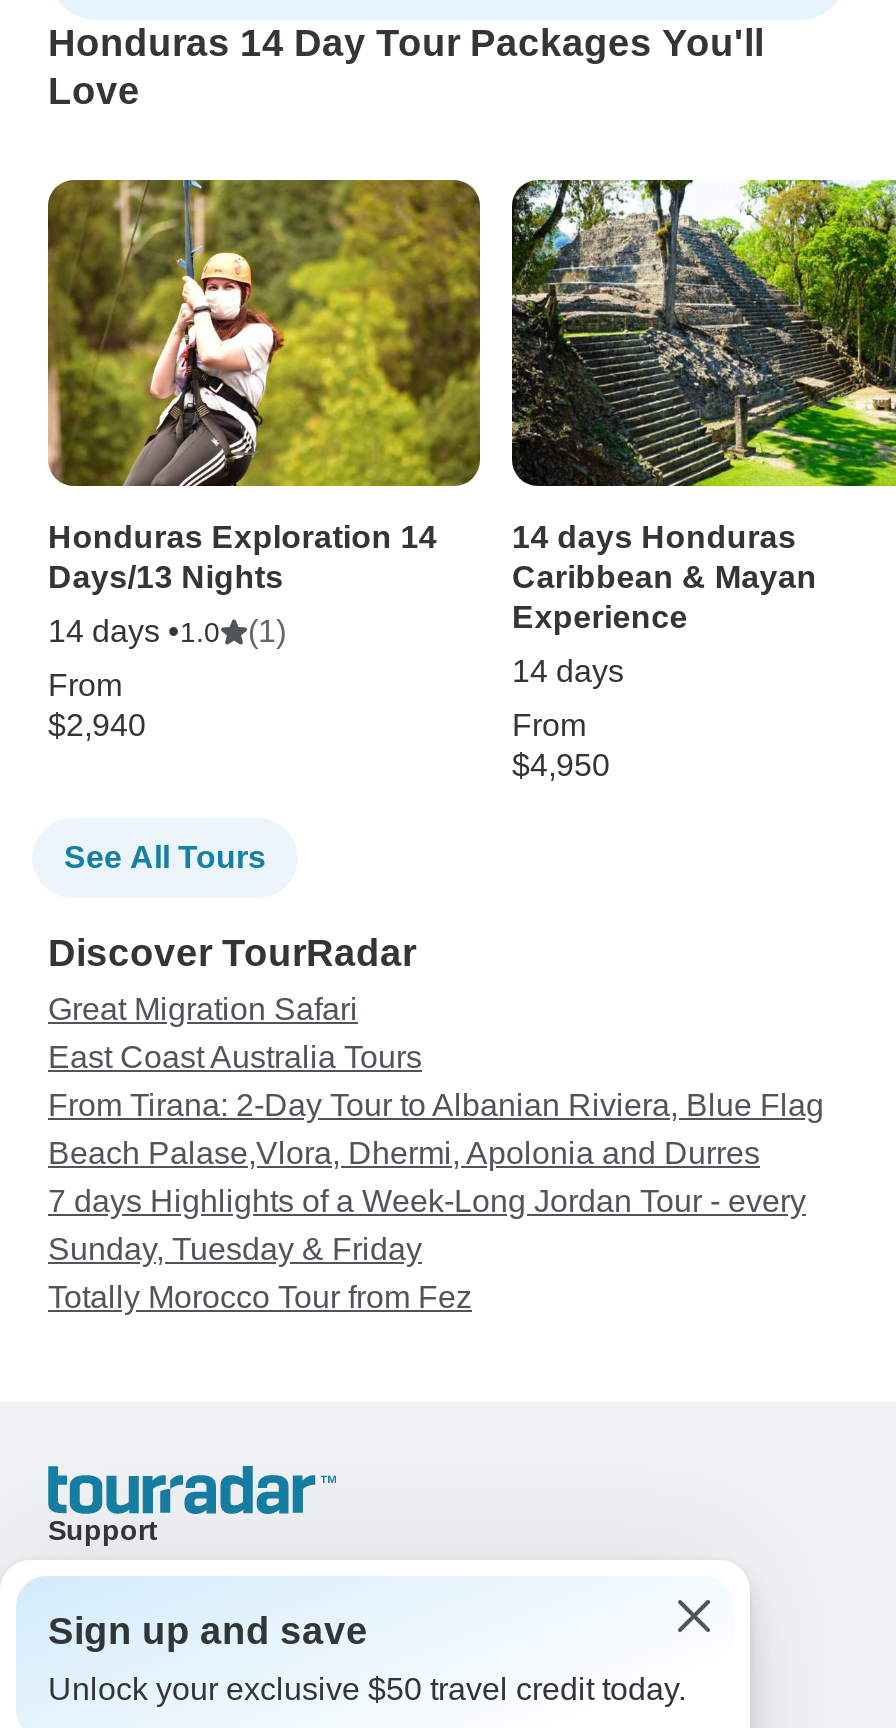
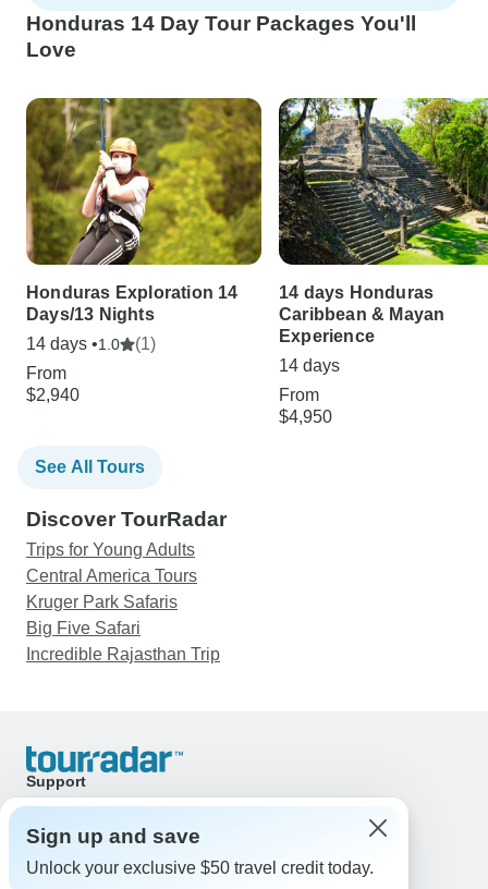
[48,993,824,1315] Great Migration Safari | East Coast Australia Tours | From Tirana: 2-Day Tour to Albanian Riviera, Blue Flag | Beach Palase,Vlora, Dhermi, Apolonia and Durres | 7 days Highlights of a Week-Long Jordan Tour - every | Sunday, Tuesday & Friday | Totally Morocco Tour from Fez -> [26,541,220,664] Trips for Young Adults | Central America Tours | Kruger Park Safaris | Big Five Safari | Incredible Rajasthan Trip

